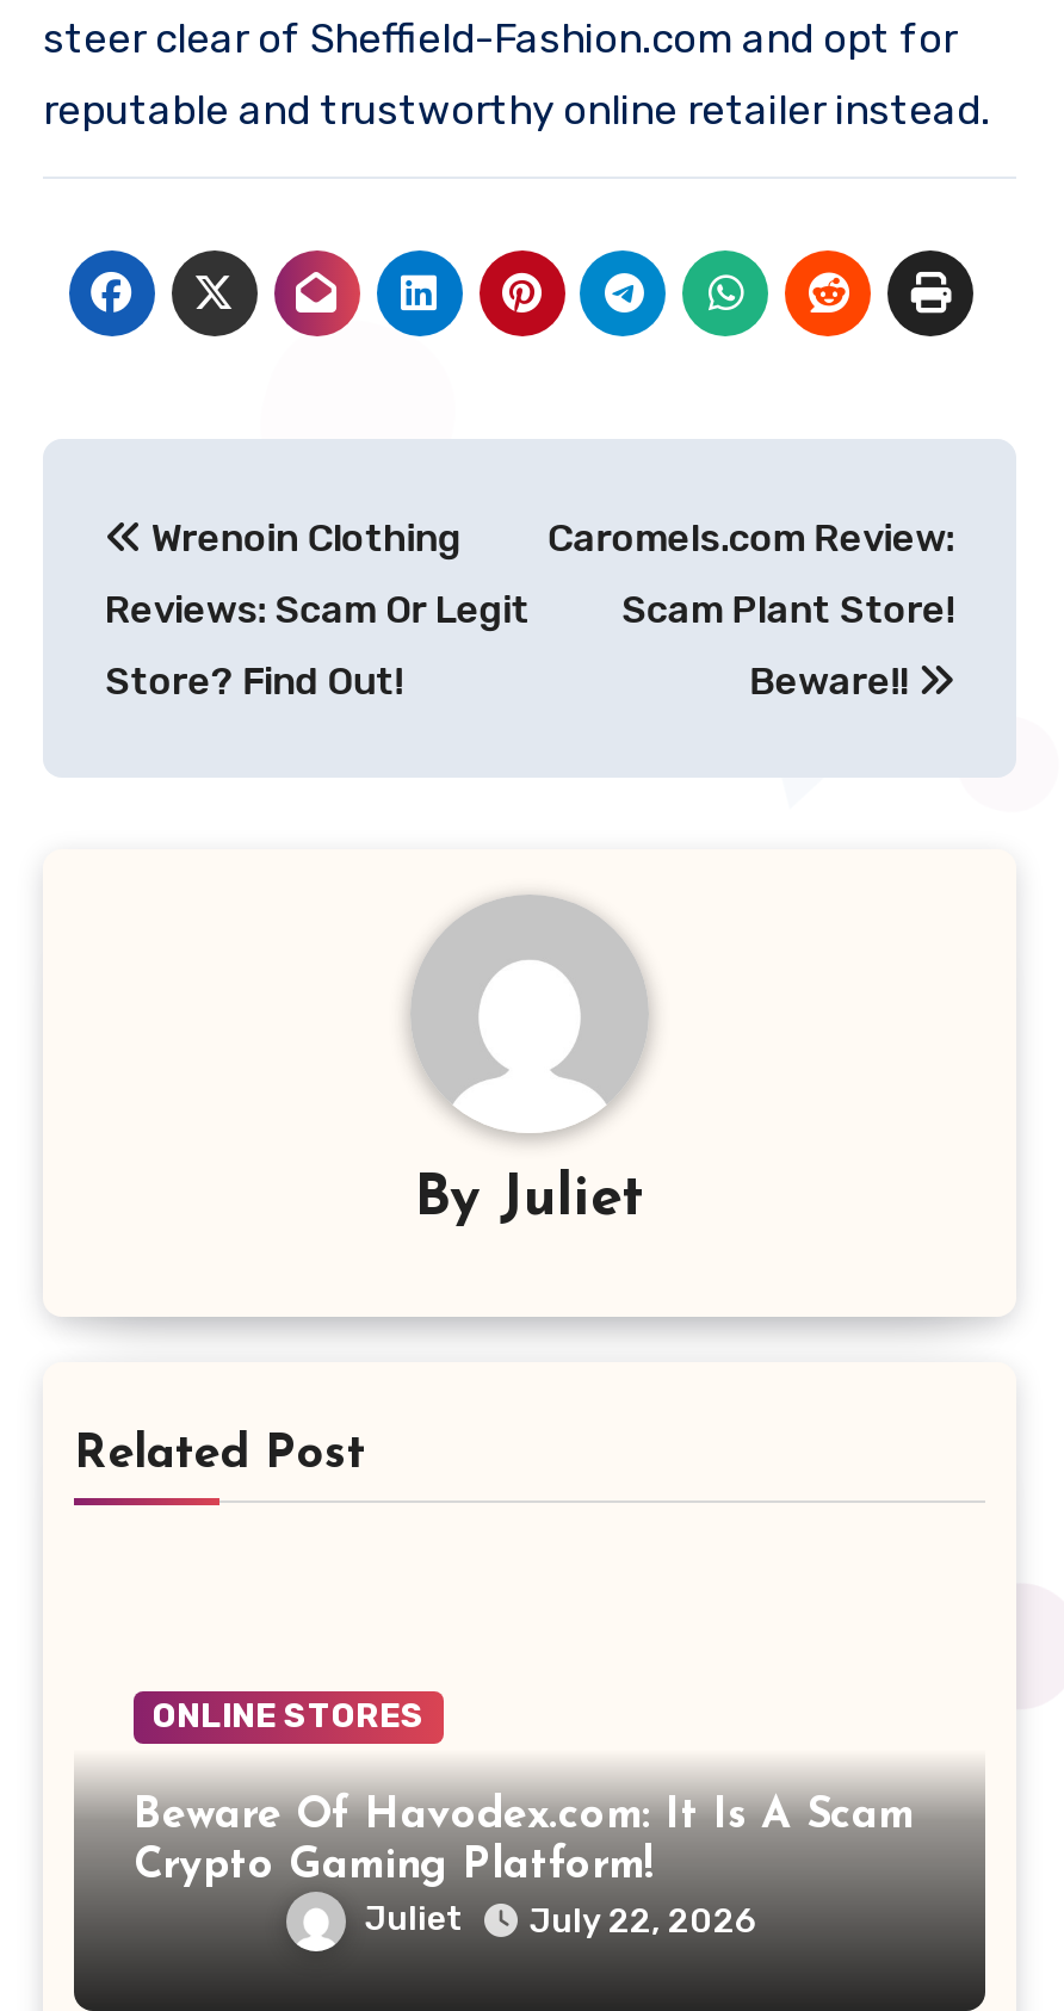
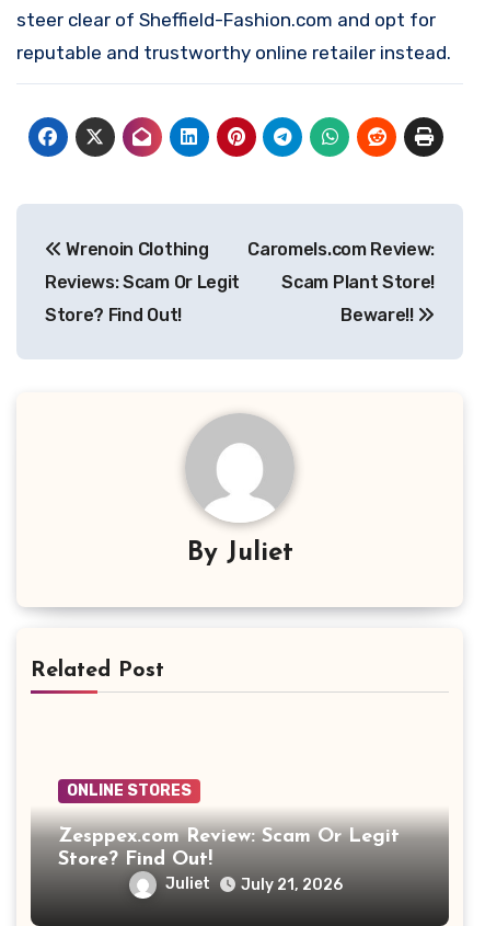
[134,1793,914,1889] Beware Of Havodex.com: It Is A Scam | Crypto Gaming Platform! -> [58,826,400,870] Zesppex.com Review: Scam Or Legit | Store? Find Out!
[365,1899,756,1941] Juliet July 22, 2026 -> [165,874,343,894] Juliet July 21, 2026

